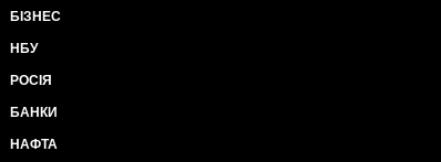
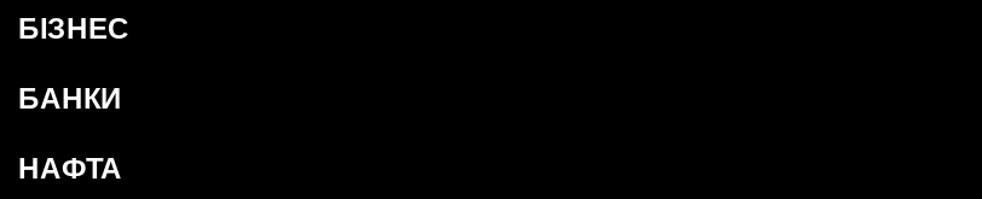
[10,41,52,88] НБУ | РОСІЯ -> none

